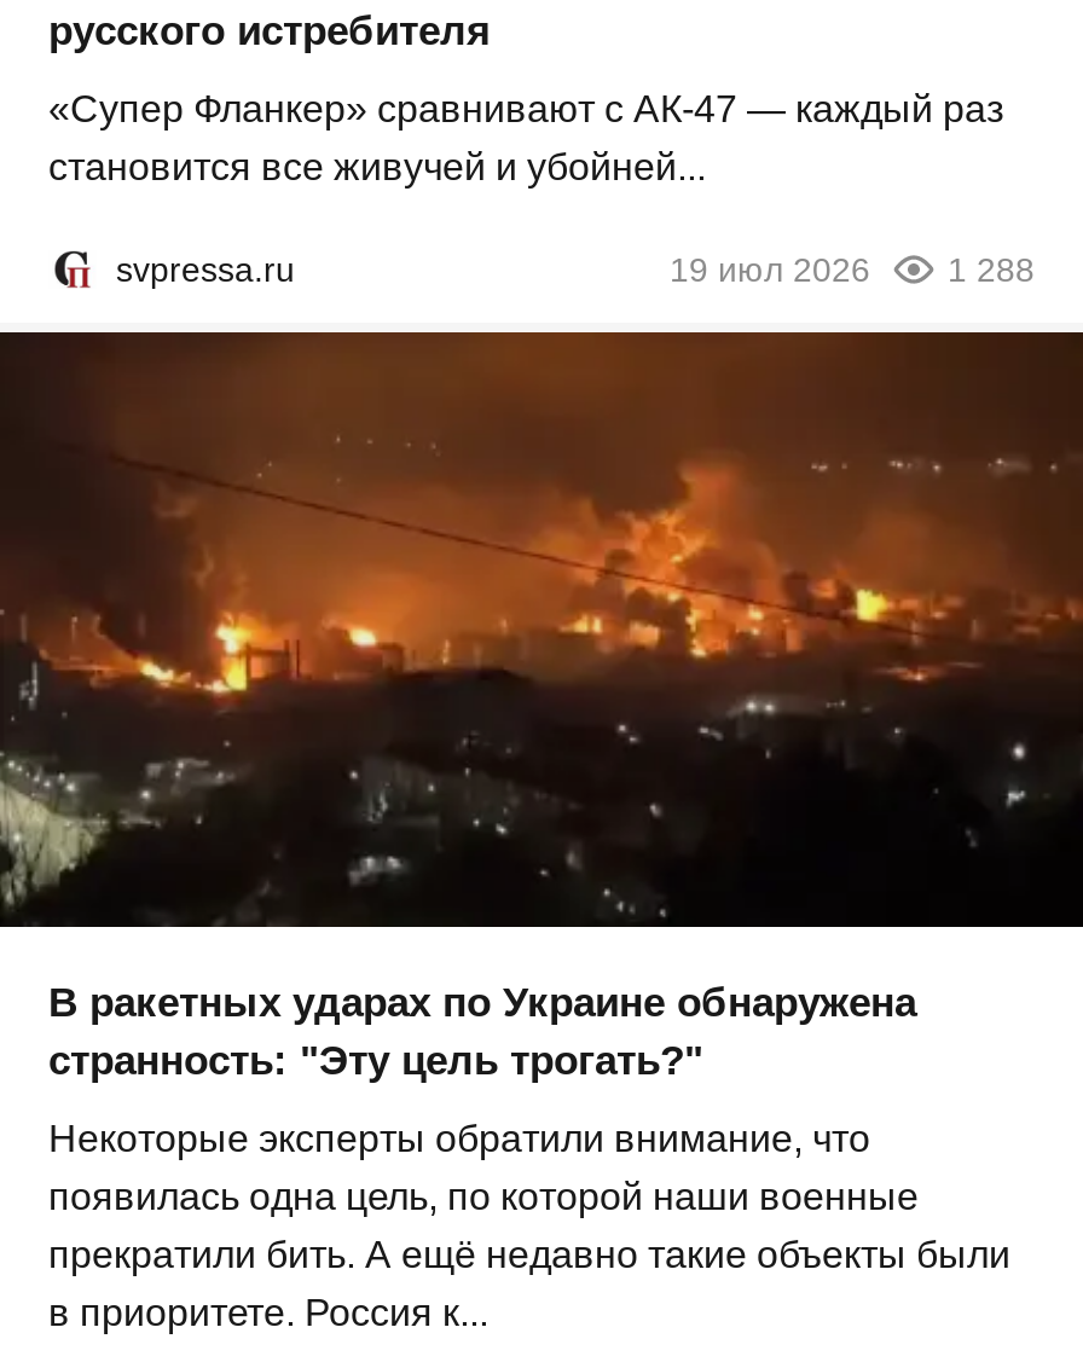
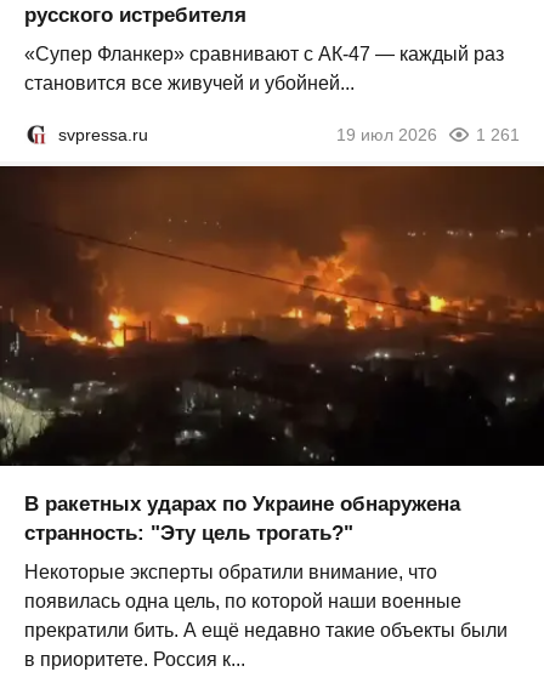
[670,250,1035,288] 19 июл 2026 1 288 -> [336,125,520,145] 19 июл 2026 1 261

